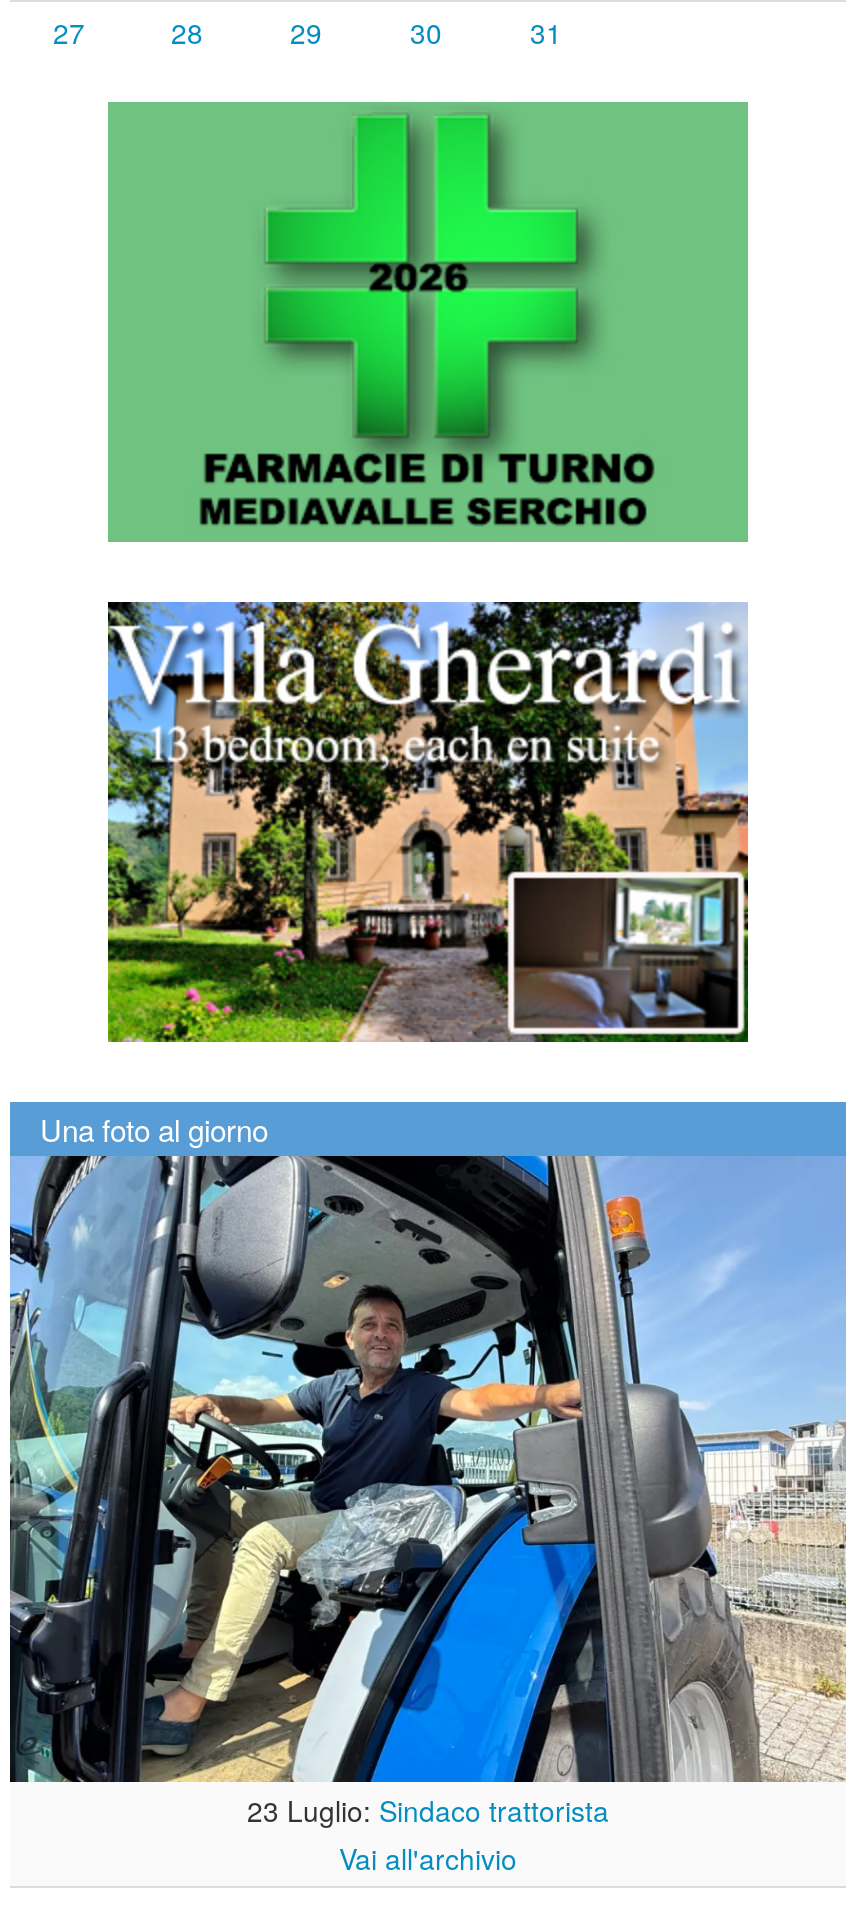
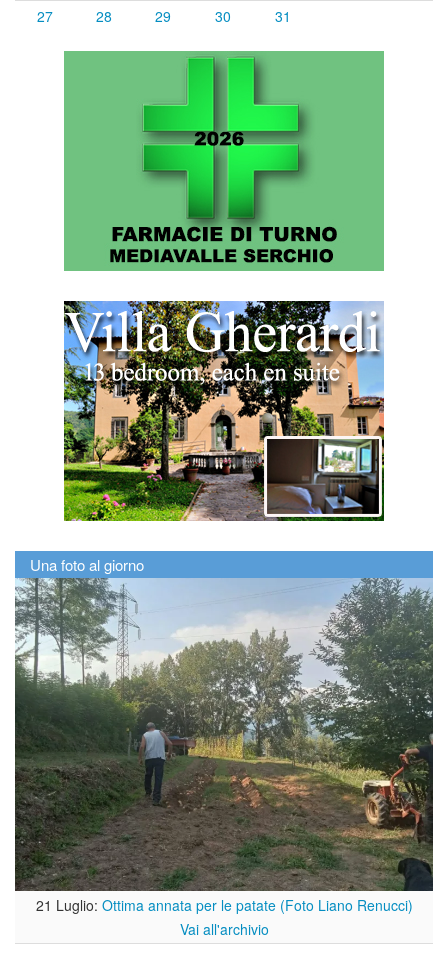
[10,1154,846,1830] [image] | 23 Luglio: Sindaco trattorista -> [14,577,434,915] [image] | 21 Luglio: Ottima annata per le patate (Foto Liano Renucci)

